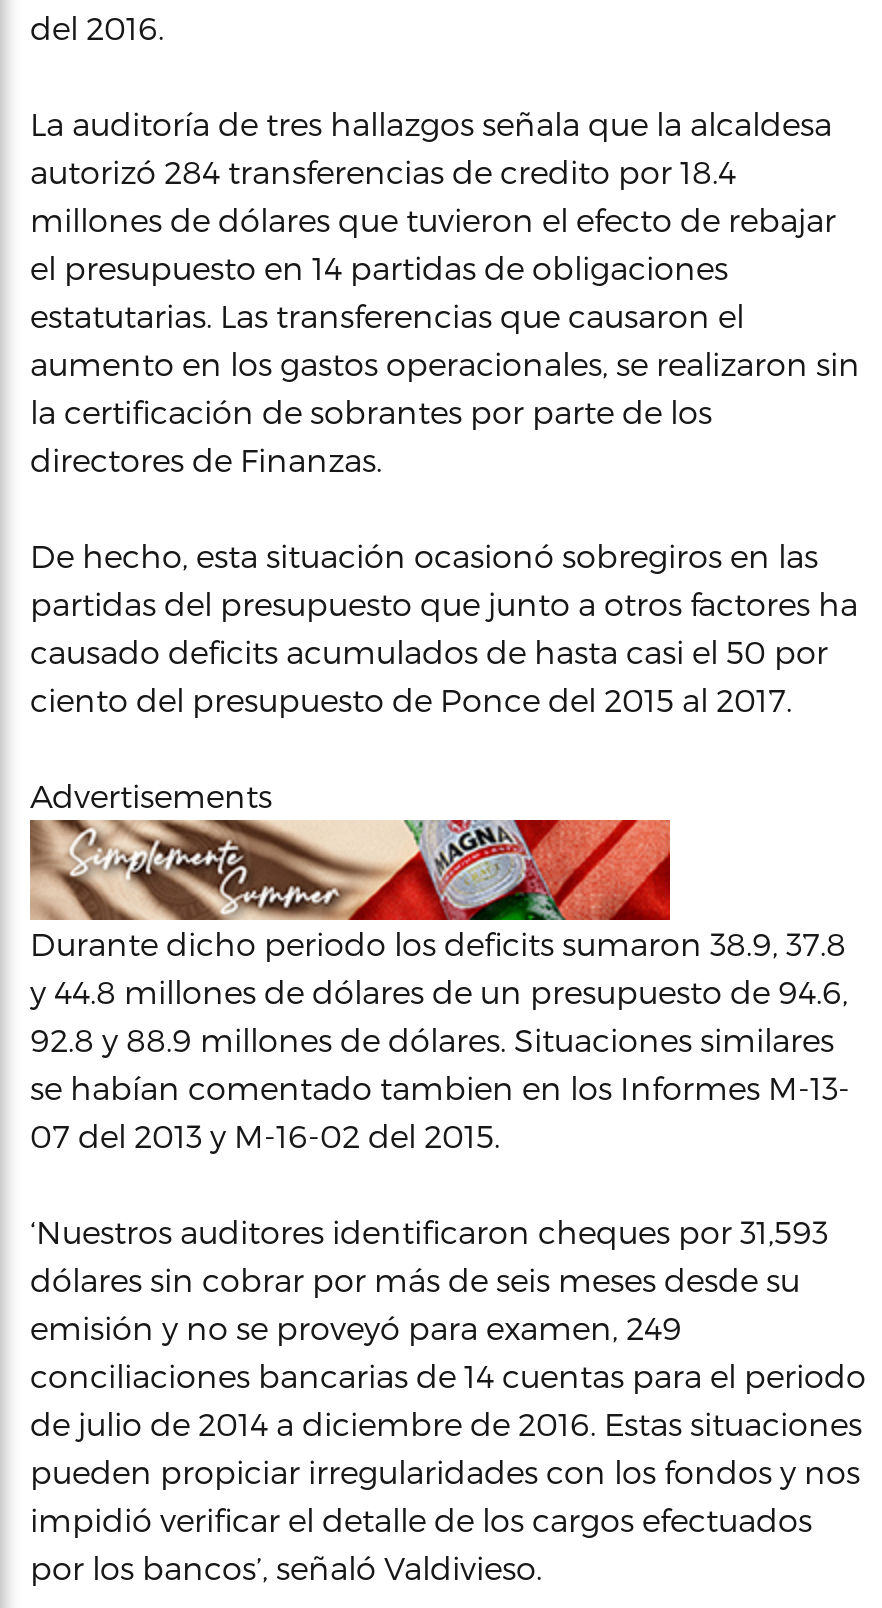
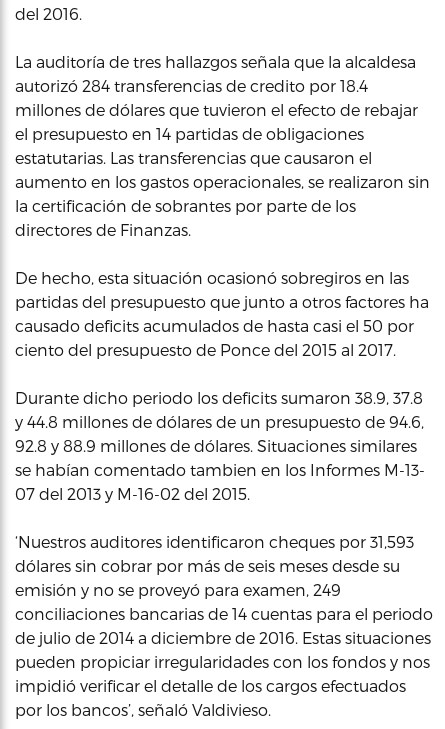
[30,776,272,814] Advertisements -> none
[28,818,672,920] [image] -> none

